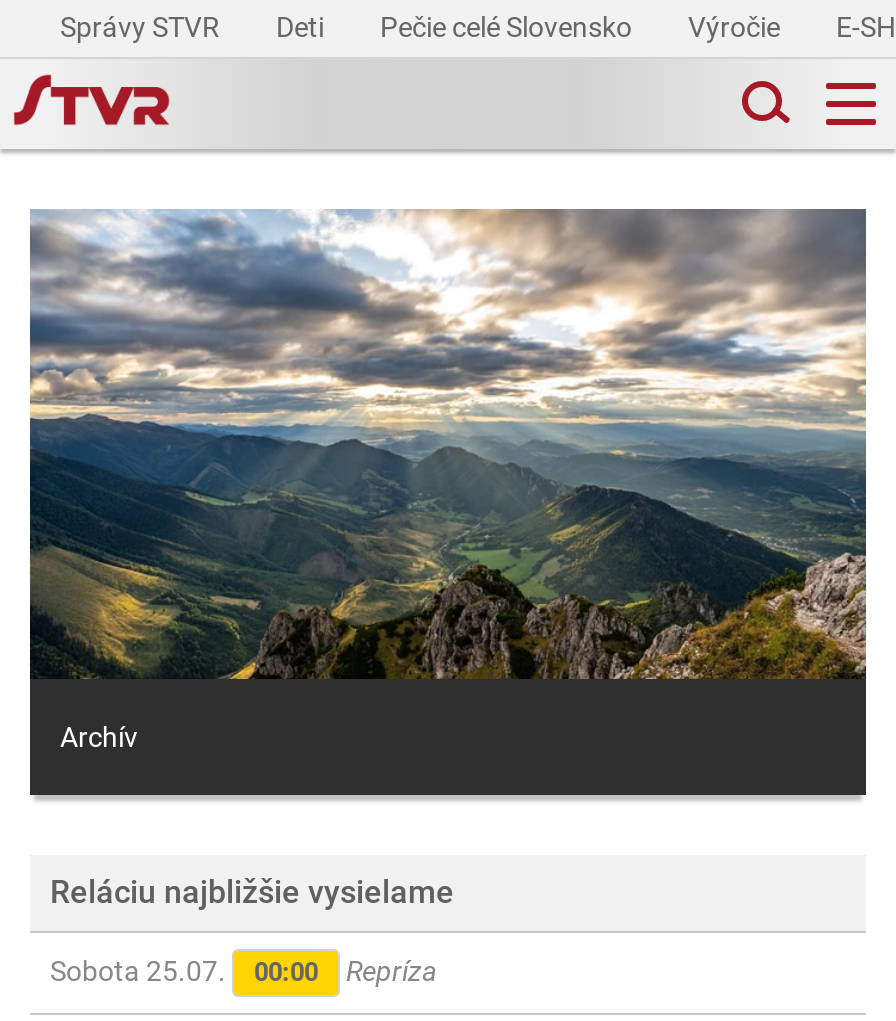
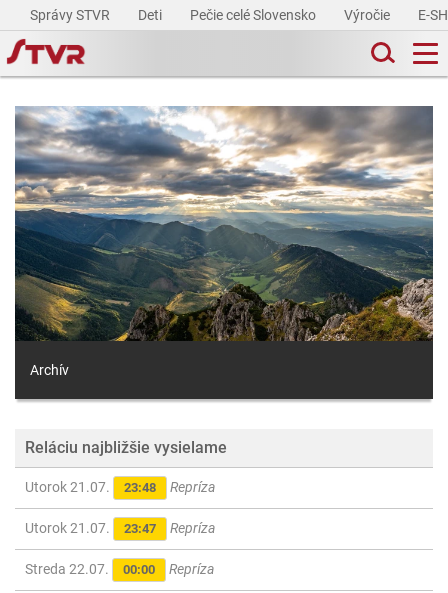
[50,956,232,988] Sobota 25.07. -> [25,479,215,577] Utorok 21.07. | 23:48 | Repríza | Utorok 21.07. | 23:47 | Repríza | Streda 22.07.

